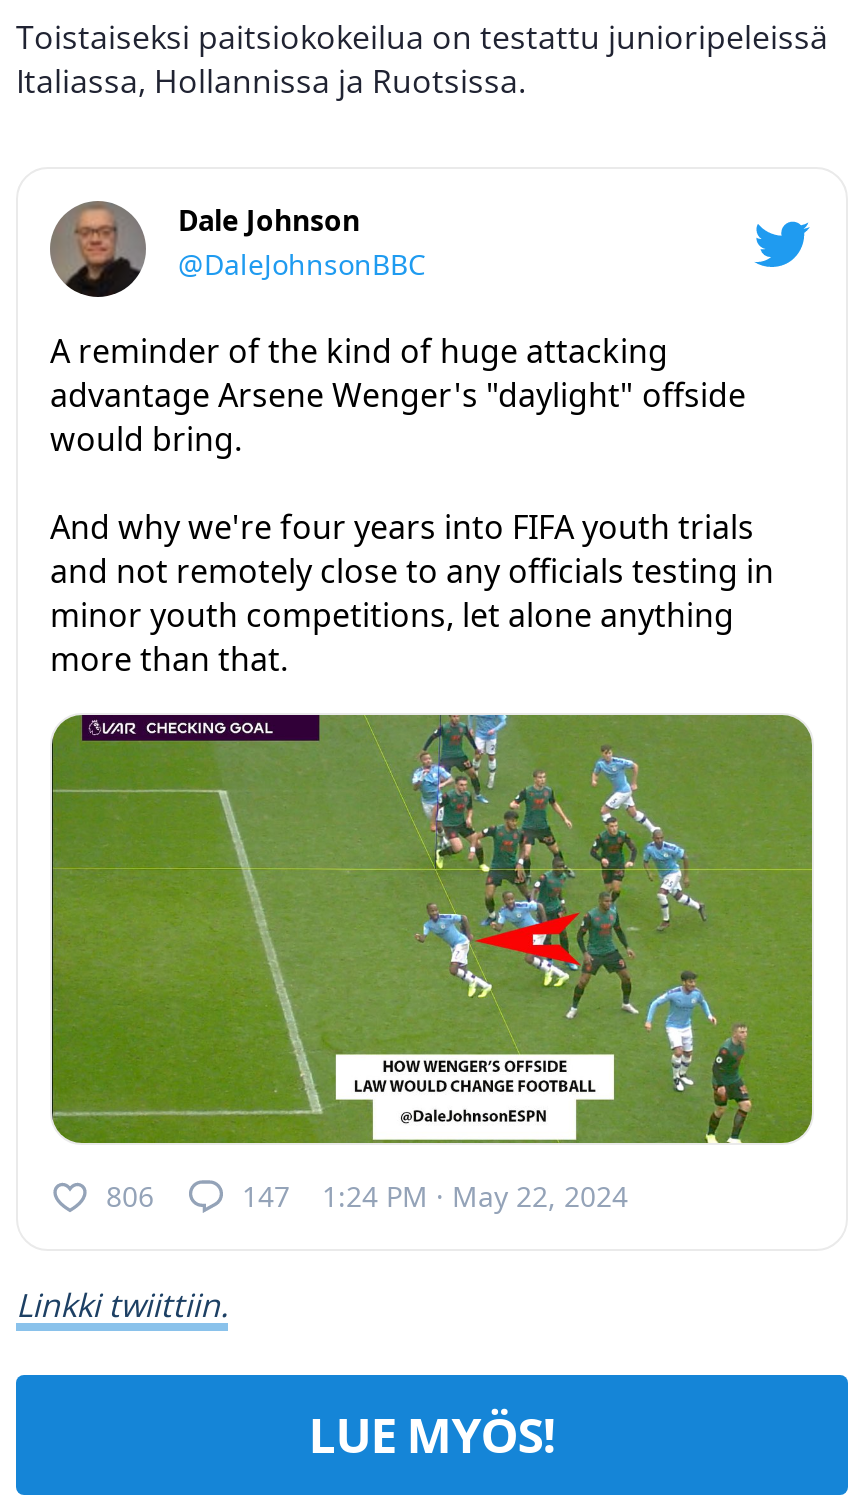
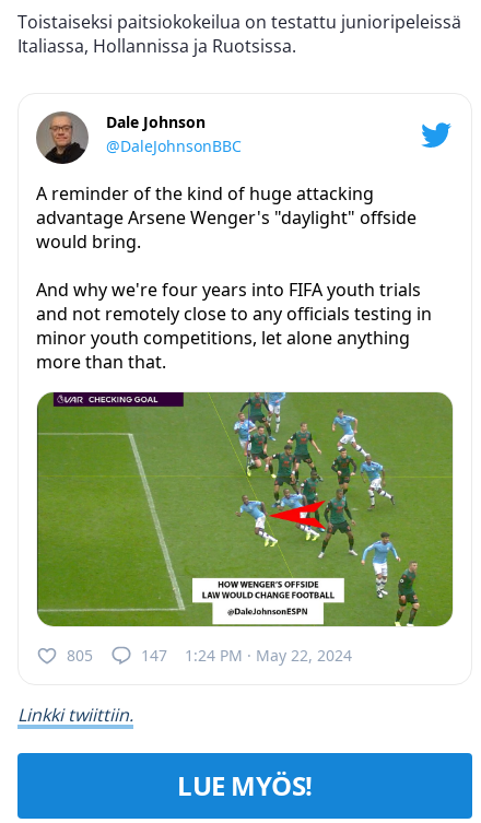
[106,1177,154,1215] 806 -> [67,645,93,666] 805

